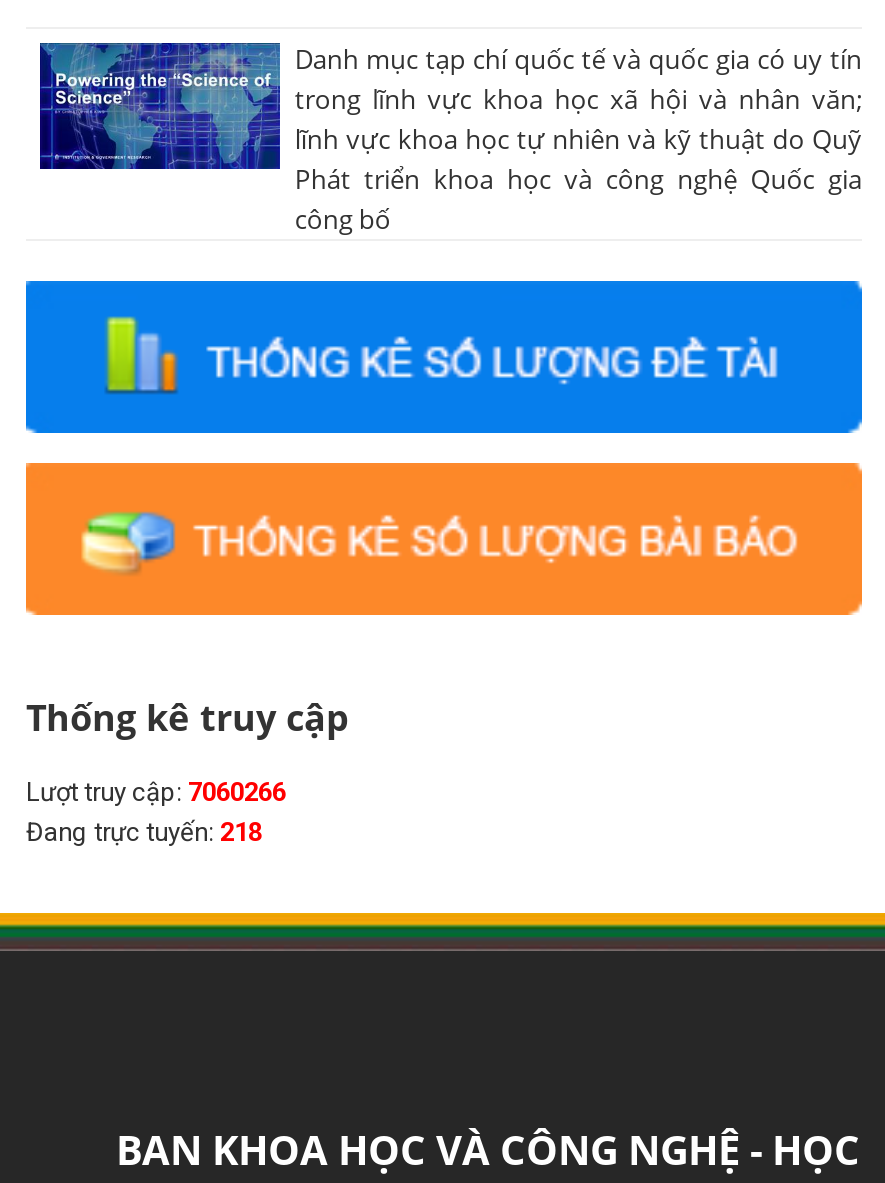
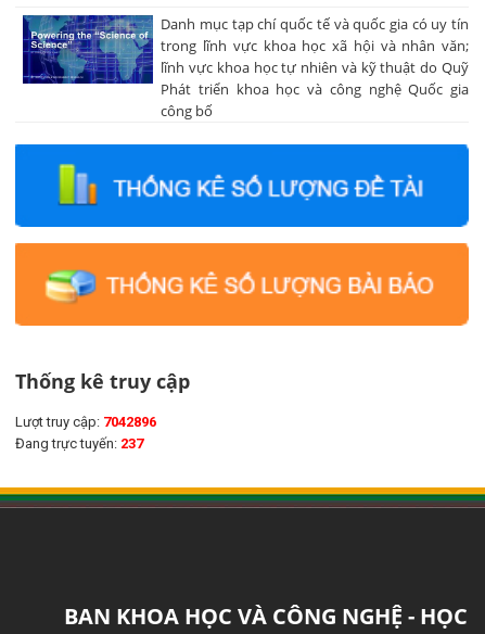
[26,776,286,806] Lượt truy cập: 7060266 -> [15,413,156,430] Lượt truy cập: 7042896
[26,816,262,846] Đang trực tuyến: 218 -> [15,435,143,451] Đang trực tuyến: 237

